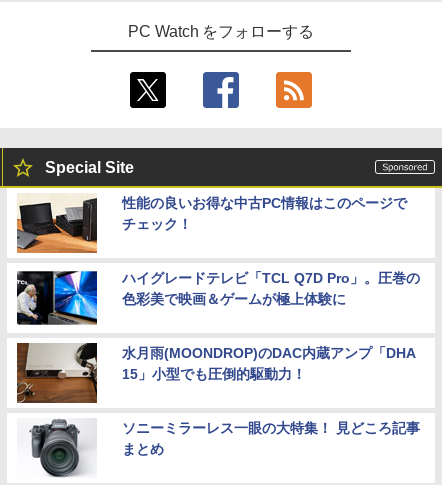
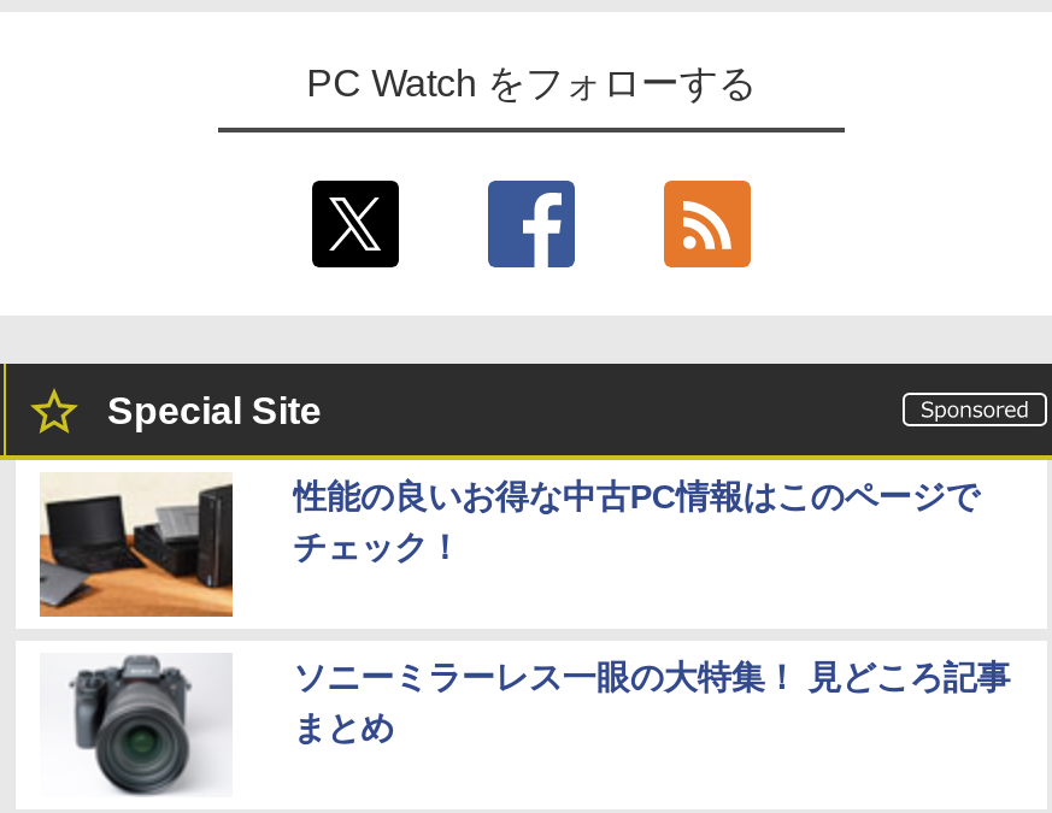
[16,270,420,382] [image] | ハイグレードテレビ「TCL Q7D Pro」。圧巻の | 色彩美で映画＆ゲームが極上体験に | 水月雨(MOONDROP)のDAC内蔵アンプ「DHA | 15」小型でも圧倒的駆動力！ -> none
[16,342,98,404] [image] -> none

